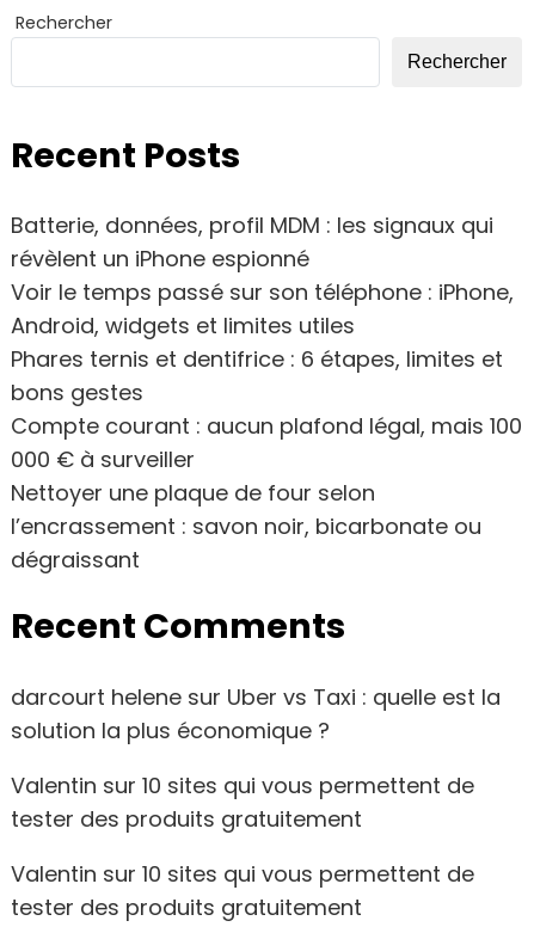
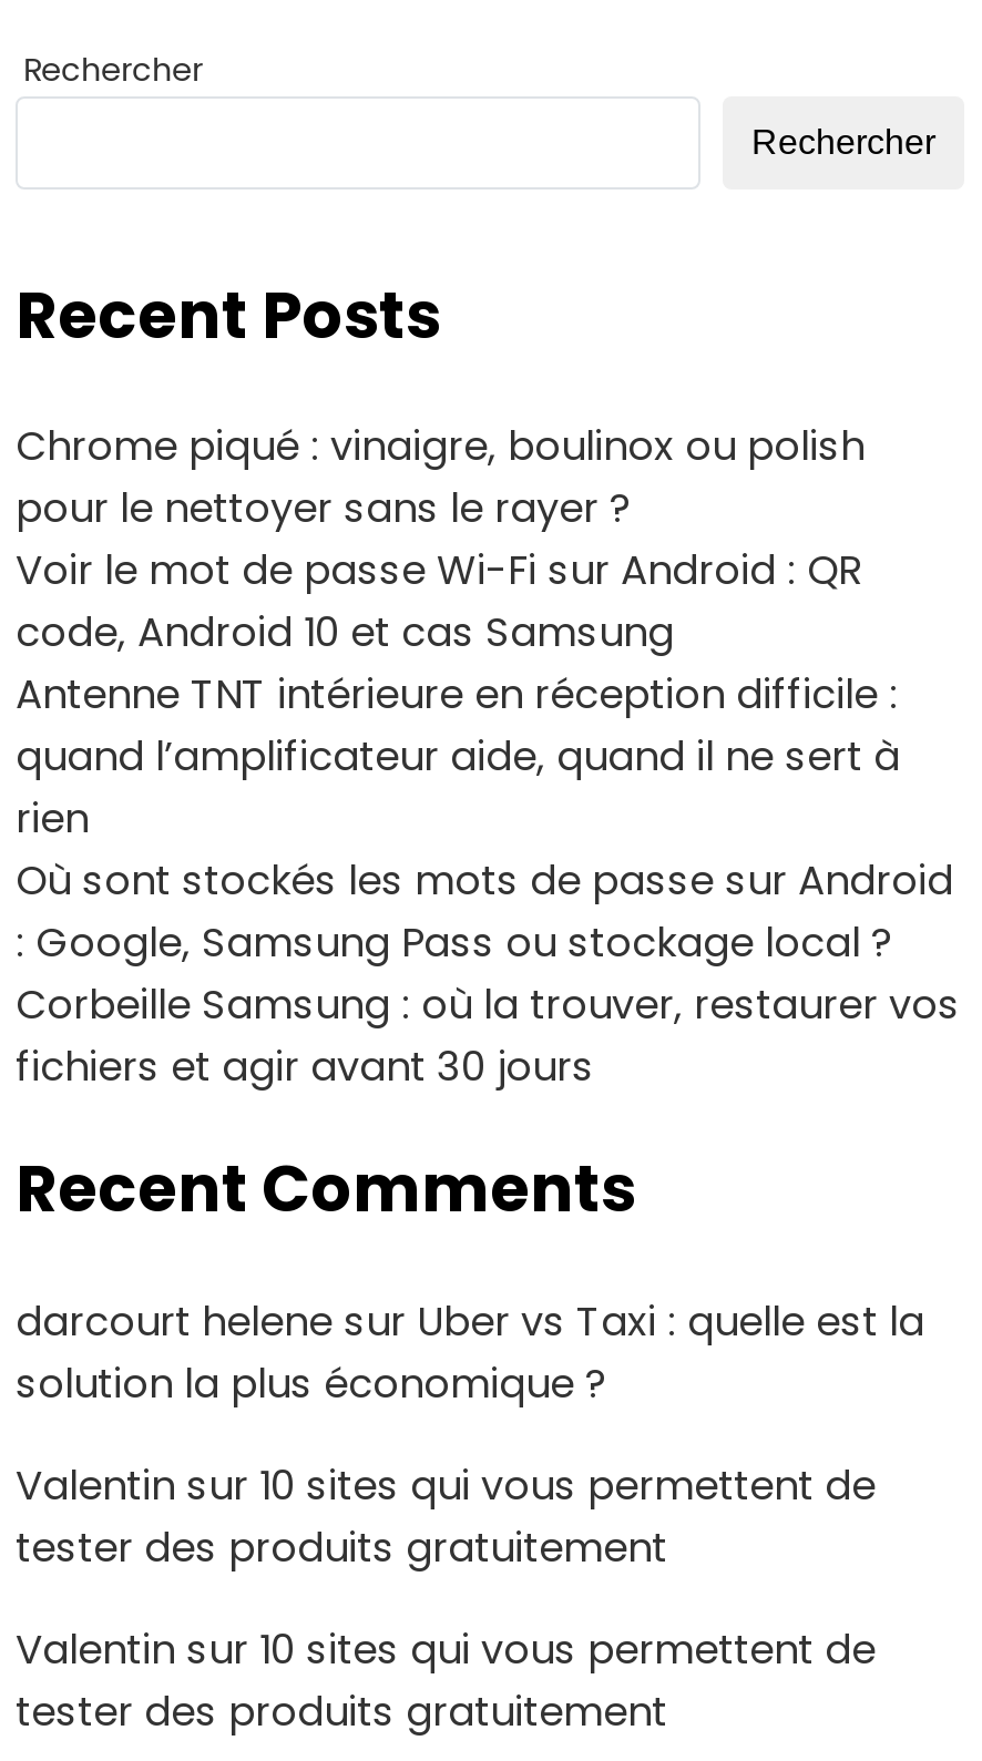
[11,211,522,575] Batterie, données, profil MDM : les signaux qui | révèlent un iPhone espionné | Voir le temps passé sur son téléphone : iPhone, | Android, widgets et limites utiles | Phares ternis et dentifrice : 6 étapes, limites et | bons gestes | Compte courant : aucun plafond légal, mais 100 | 000 € à surveiller | Nettoyer une plaque de four selon | l’encrassement : savon noir, bicarbonate ou | dégraissant -> [16,419,960,1095] Chrome piqué : vinaigre, boulinox ou polish | pour le nettoyer sans le rayer ? | Voir le mot de passe Wi-Fi sur Android : QR | code, Android 10 et cas Samsung | Antenne TNT intérieure en réception difficile : | quand l’amplificateur aide, quand il ne sert à | rien | Où sont stockés les mots de passe sur Android | : Google, Samsung Pass ou stockage local ? | Corbeille Samsung : où la trouver, restaurer vos | fichiers et agir avant 30 jours

